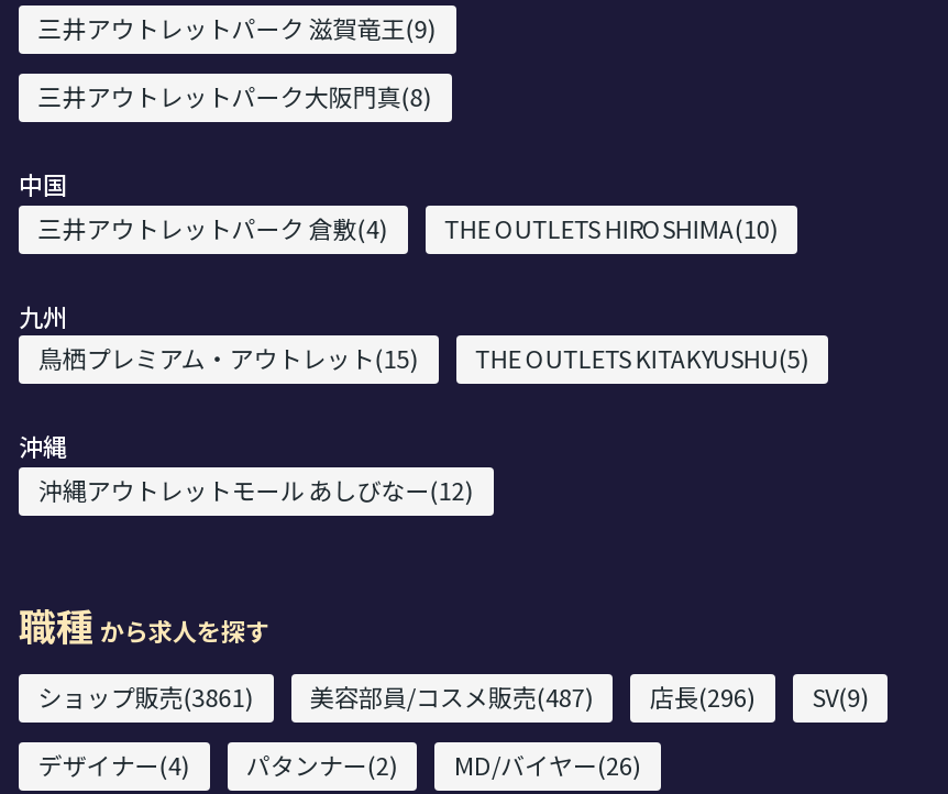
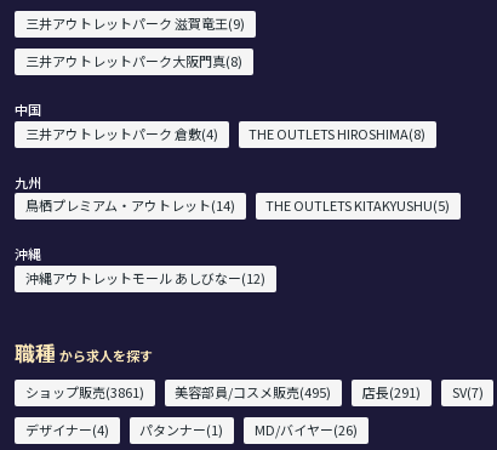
[444,210,778,245] THE OUTLETS HIROSHIMA(10) -> [249,124,426,143] THE OUTLETS HIROSHIMA(8)
[38,341,419,376] 鳥栖プレミアム・アウトレット(15) -> [25,196,235,215] 鳥栖プレミアム・アウトレット(14)
[310,679,869,714] 美容部員/コスメ販売(487) | 店長(296) | SV(9) -> [175,382,483,402] 美容部員/コスメ販売(495) | 店長(291) | SV(7)
[38,747,641,782] デザイナー(4) パタンナー(2) MD/バイヤー(26) -> [25,420,358,439] デザイナー(4) パタンナー(1) MD/バイヤー(26)

